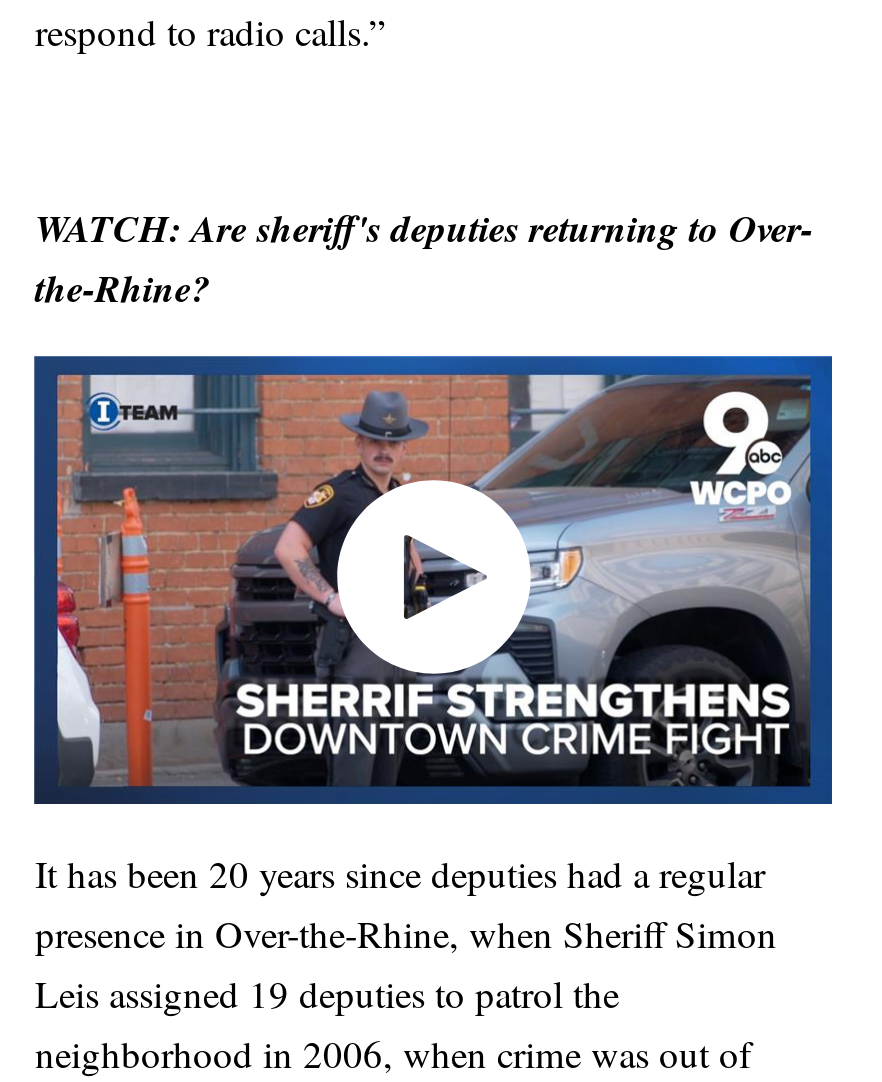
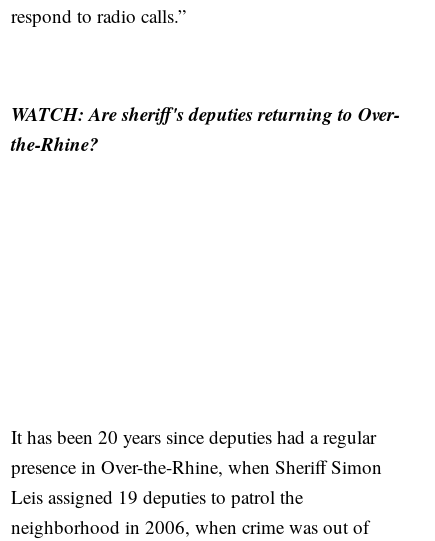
[32,354,834,806] [image] -> none

